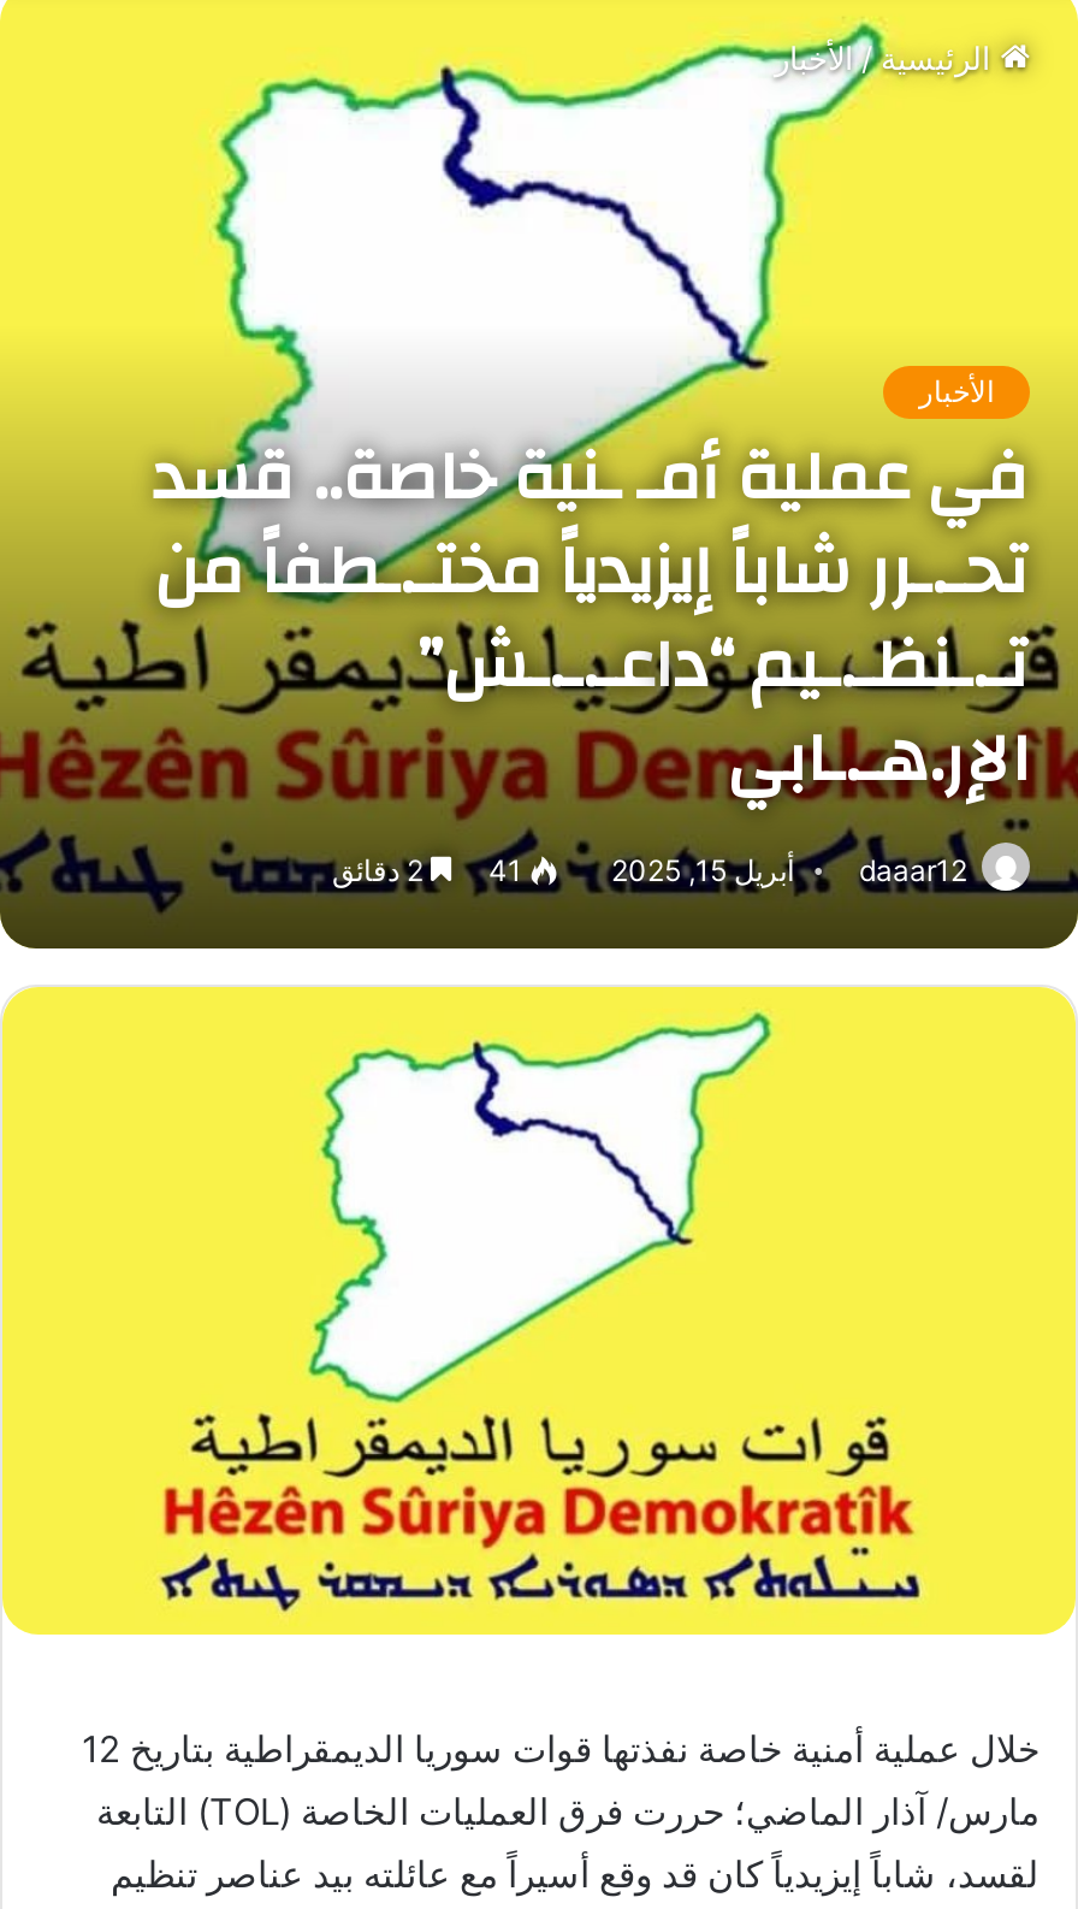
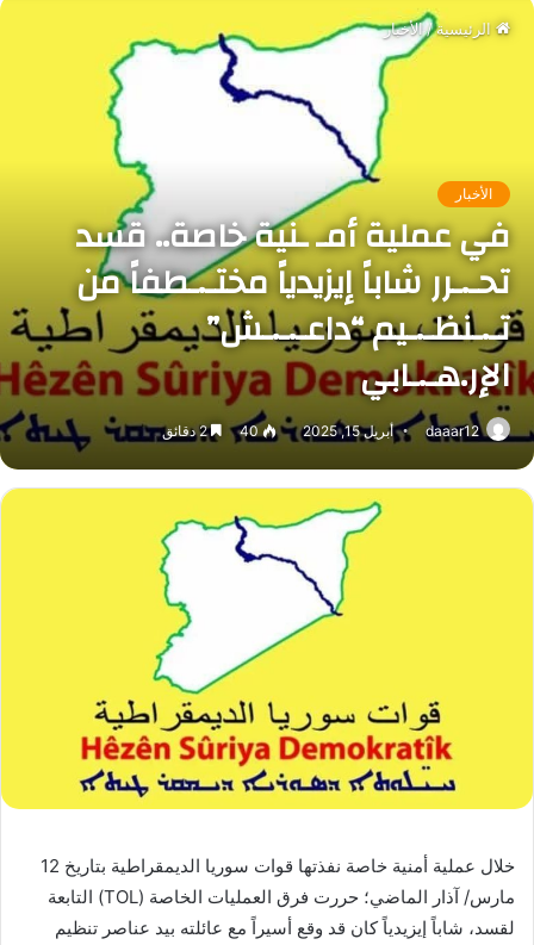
[488,852,522,888] 41 -> [240,422,259,440] 40

